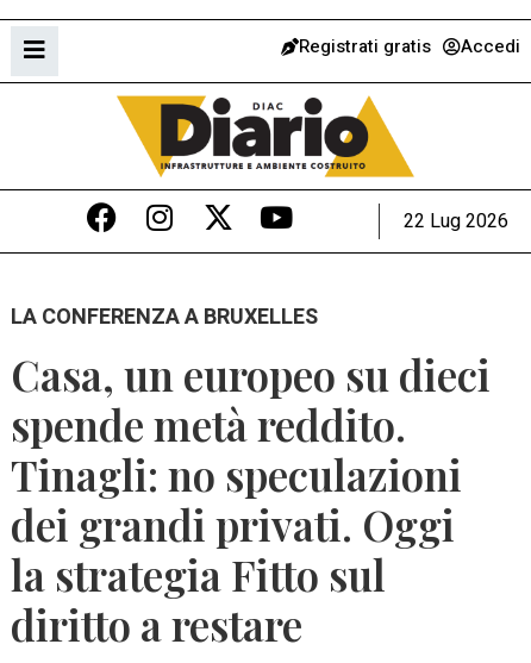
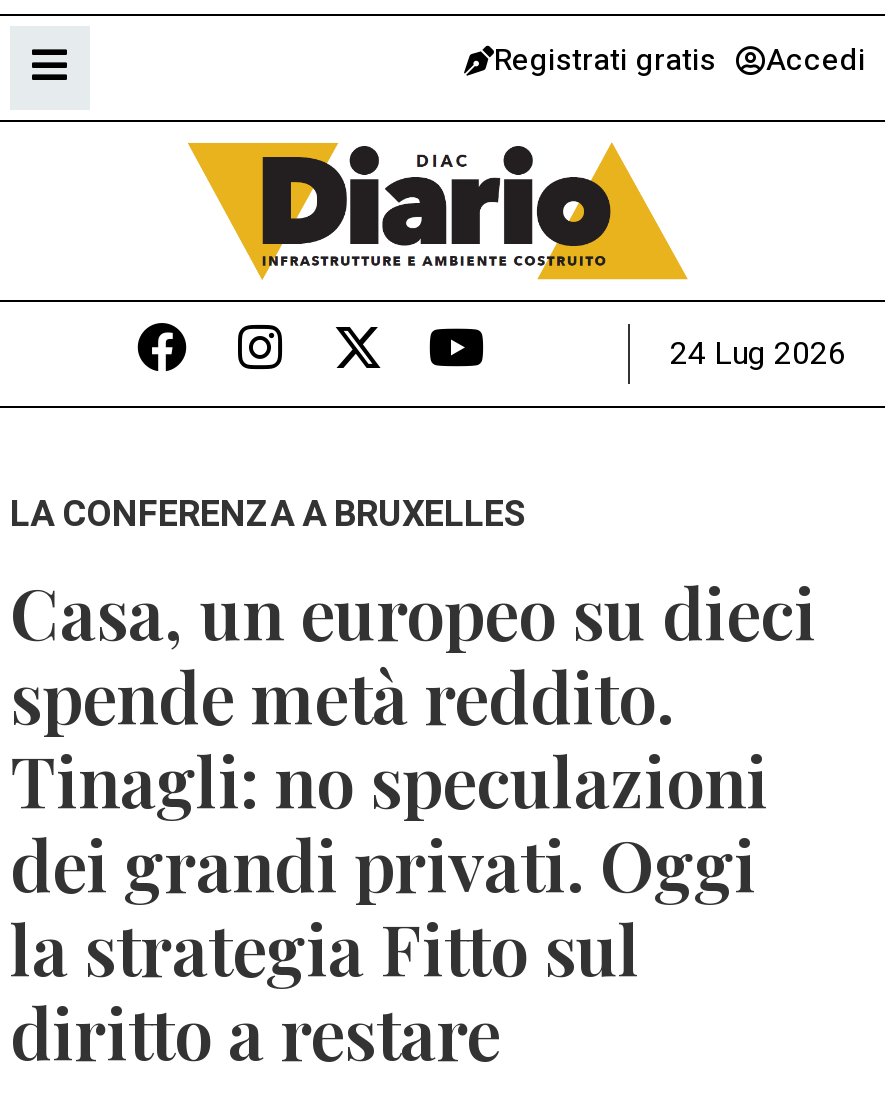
[404,207,508,236] 22 Lug 2026 -> [670,330,846,378] 24 Lug 2026

